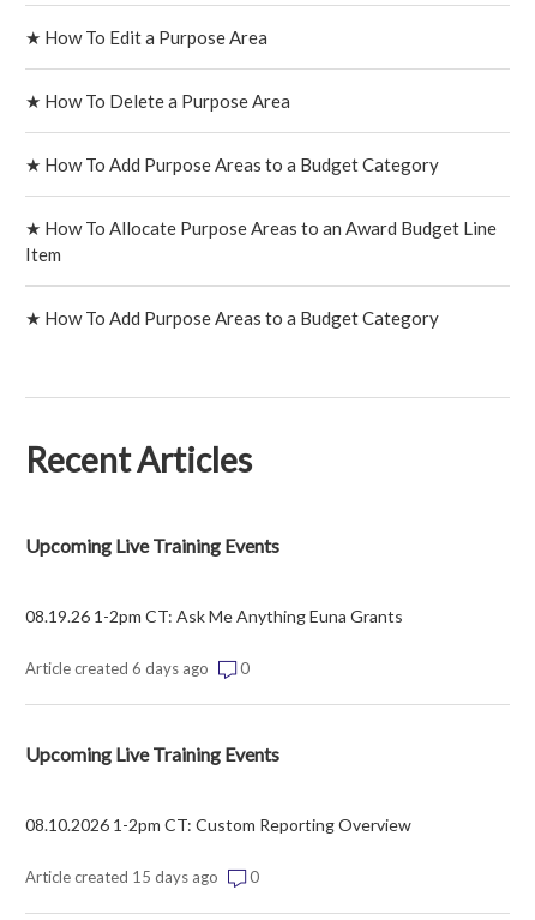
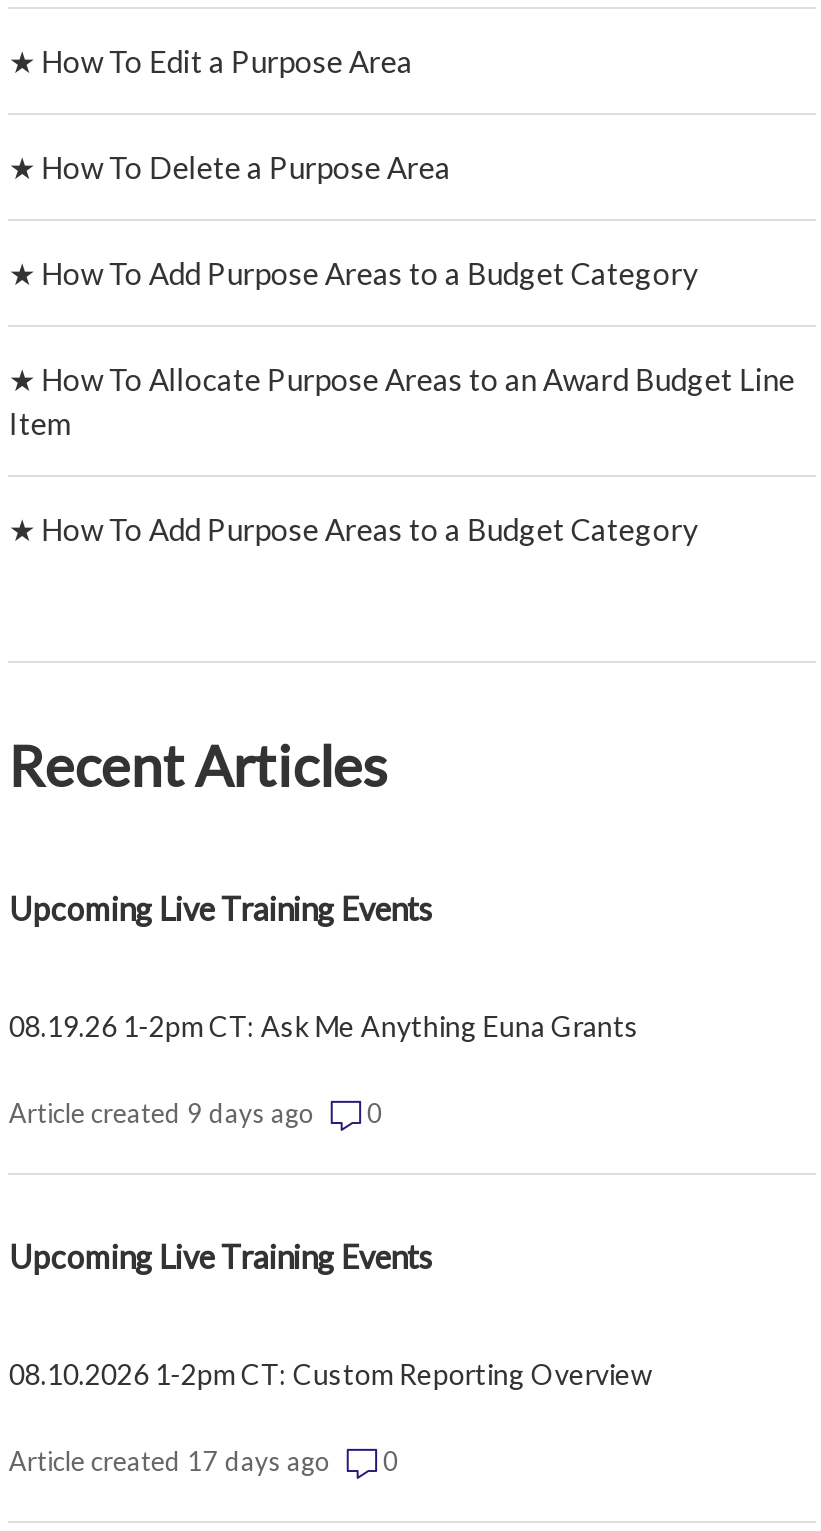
[26,659,209,678] Article created 6 days ago -> [9,1097,315,1129] Article created 9 days ago
[26,867,219,886] Article created 15 days ago -> [9,1445,331,1477] Article created 17 days ago

